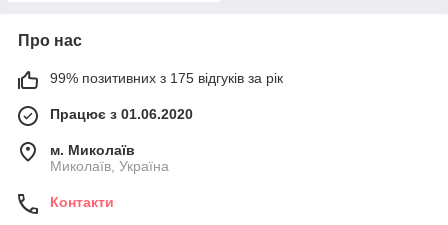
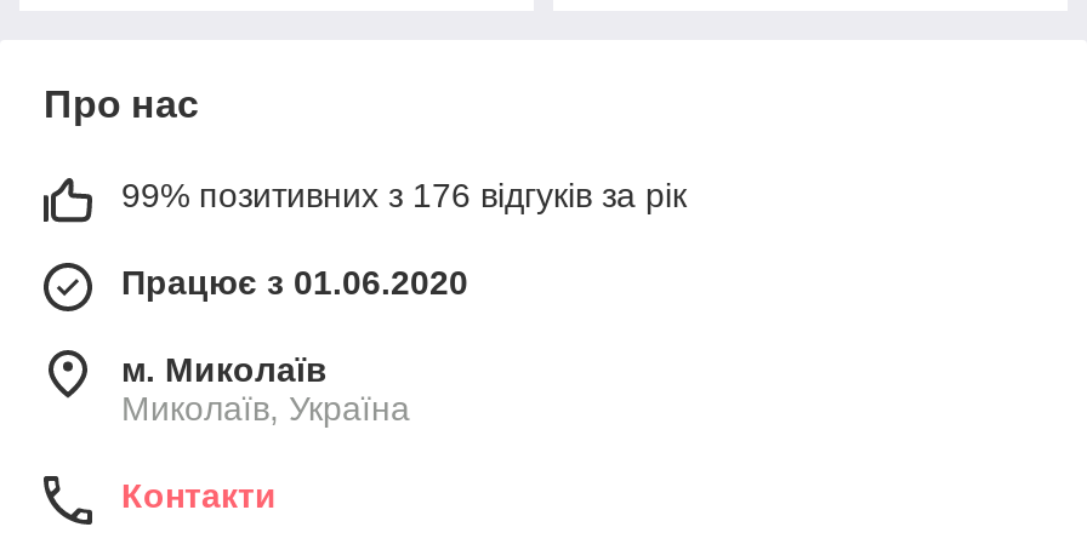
[50,70,283,86] 99% позитивних з 175 відгуків за рік -> [121,176,687,215] 99% позитивних з 176 відгуків за рік

